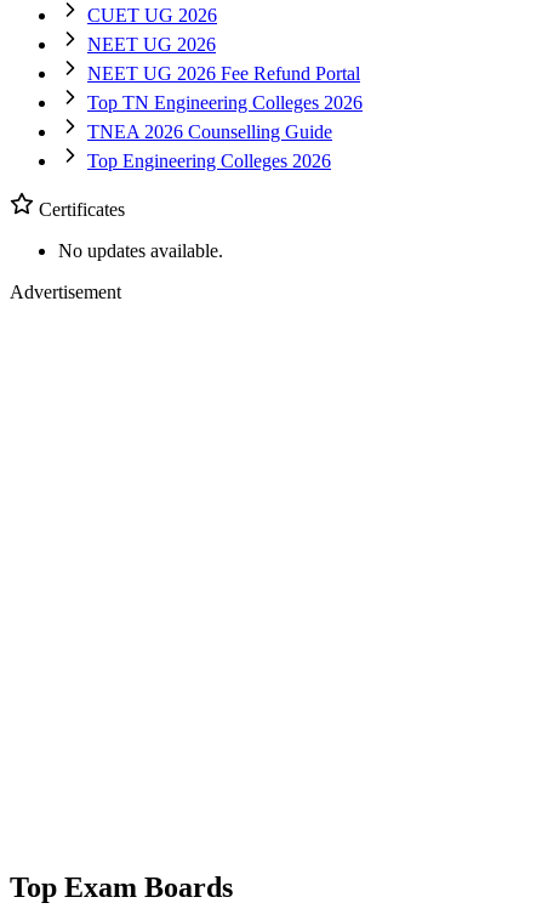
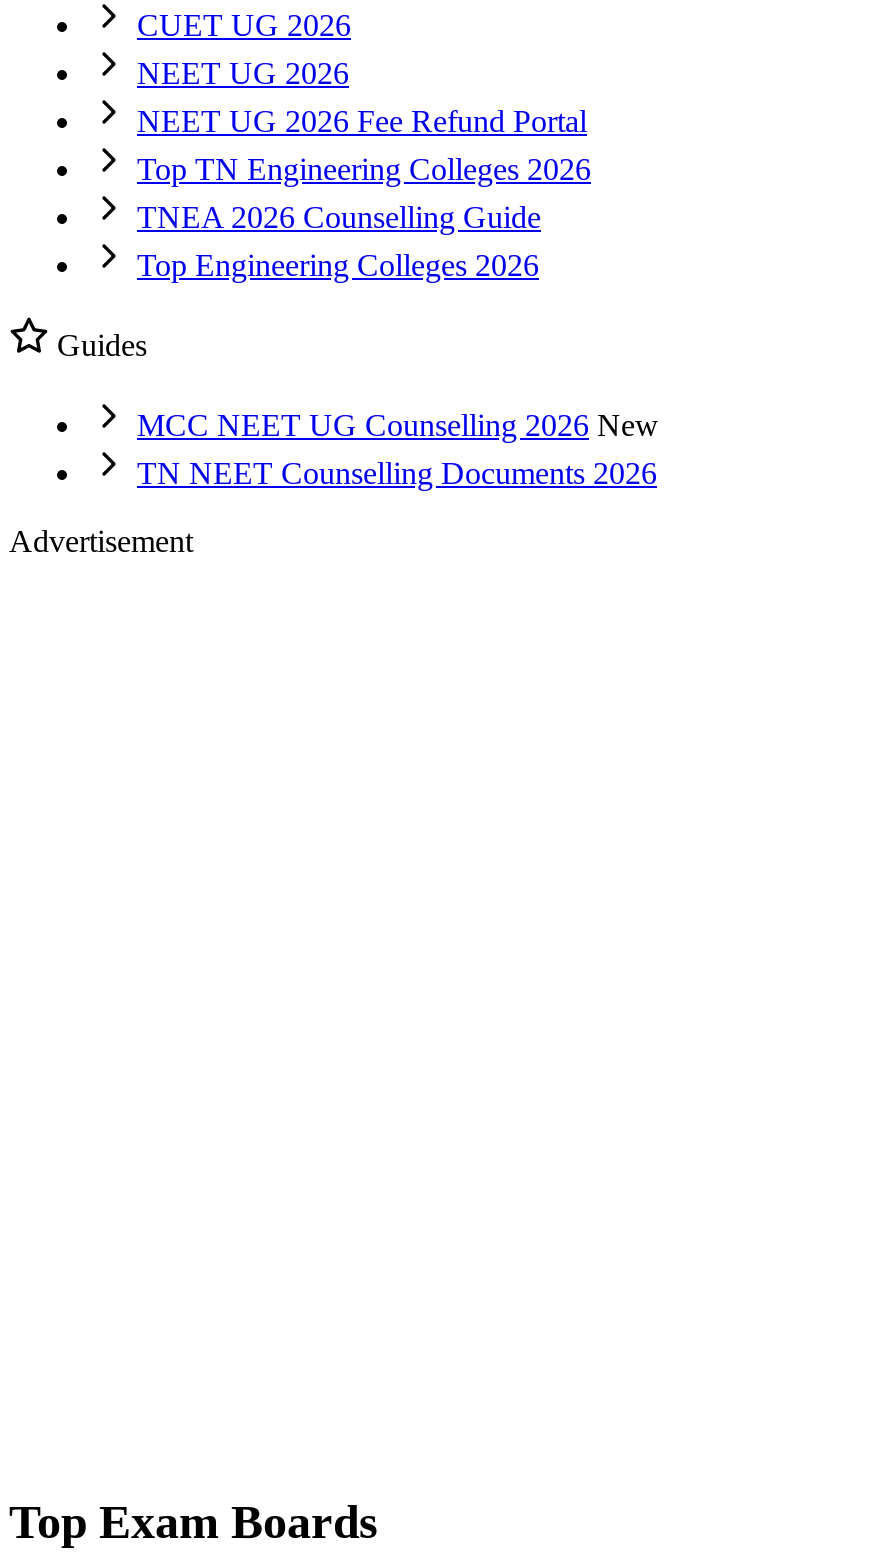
[39,199,125,220] Certificates -> [57,329,147,363] Guides
[58,241,223,261] No updates available. -> [137,409,659,491] MCC NEET UG Counselling 2026 New | TN NEET Counselling Documents 2026

